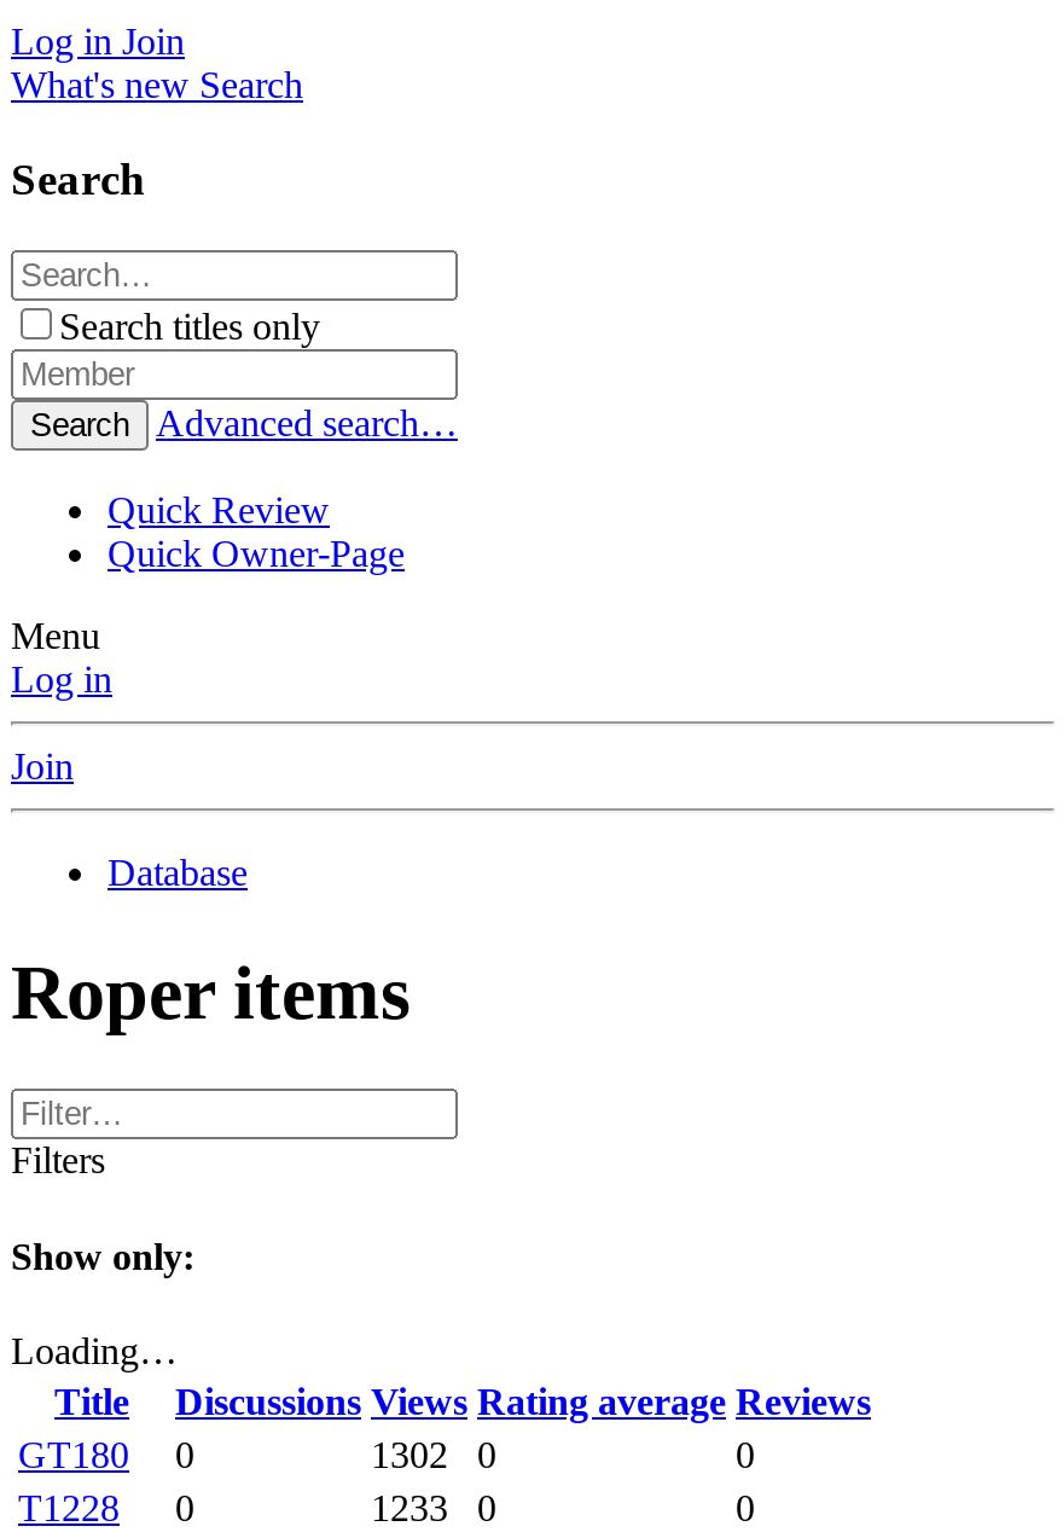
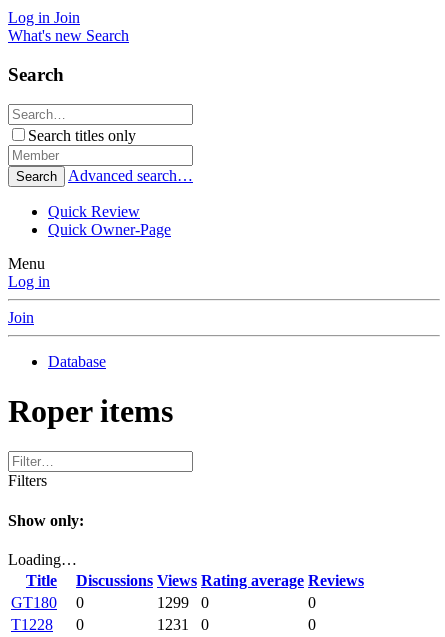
[371,1434,496,1475] 1302 0 -> [157,594,209,611] 1299 0
[371,1487,496,1528] 1233 0 -> [157,616,209,633] 1231 0

